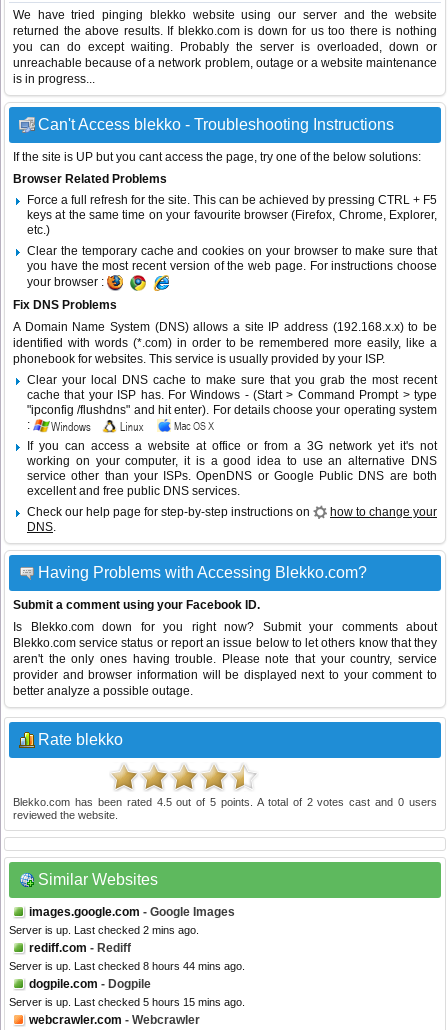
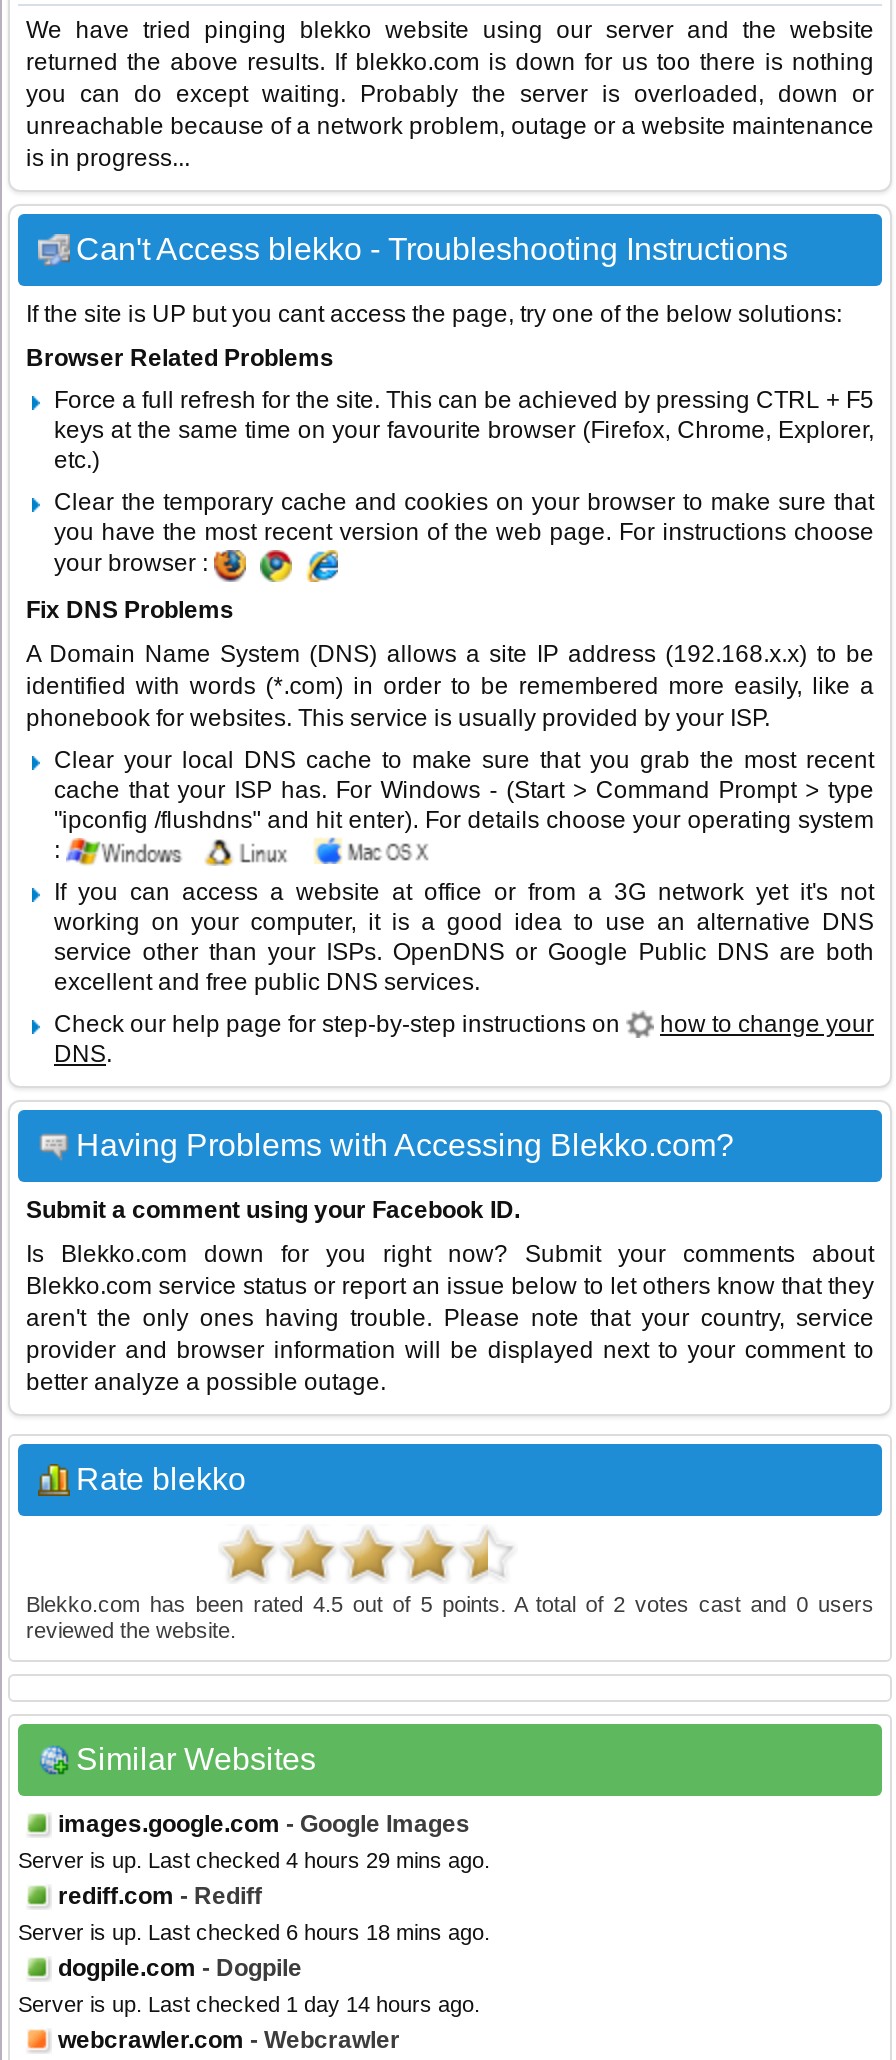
[9,924,199,936] Server is up. Last checked 2 mins ago. -> [18,1848,490,1872] Server is up. Last checked 4 hours 29 mins ago.
[9,960,245,972] Server is up. Last checked 8 hours 44 mins ago. -> [18,1920,490,1944] Server is up. Last checked 6 hours 18 mins ago.
[9,996,245,1008] Server is up. Last checked 5 hours 15 mins ago. -> [18,1992,480,2016] Server is up. Last checked 1 day 14 hours ago.

